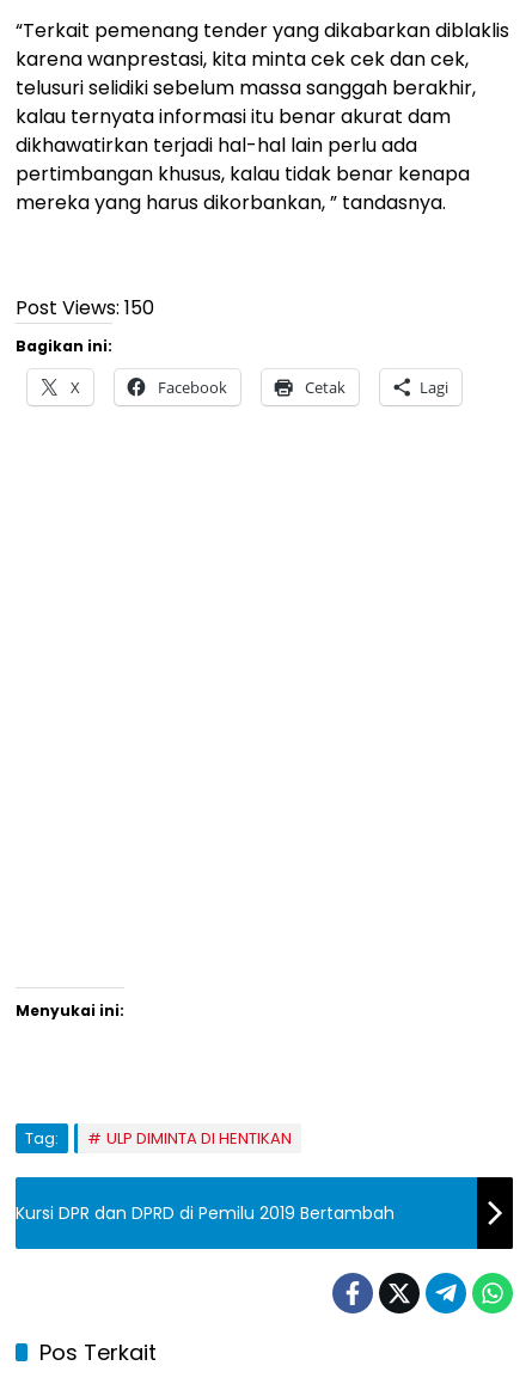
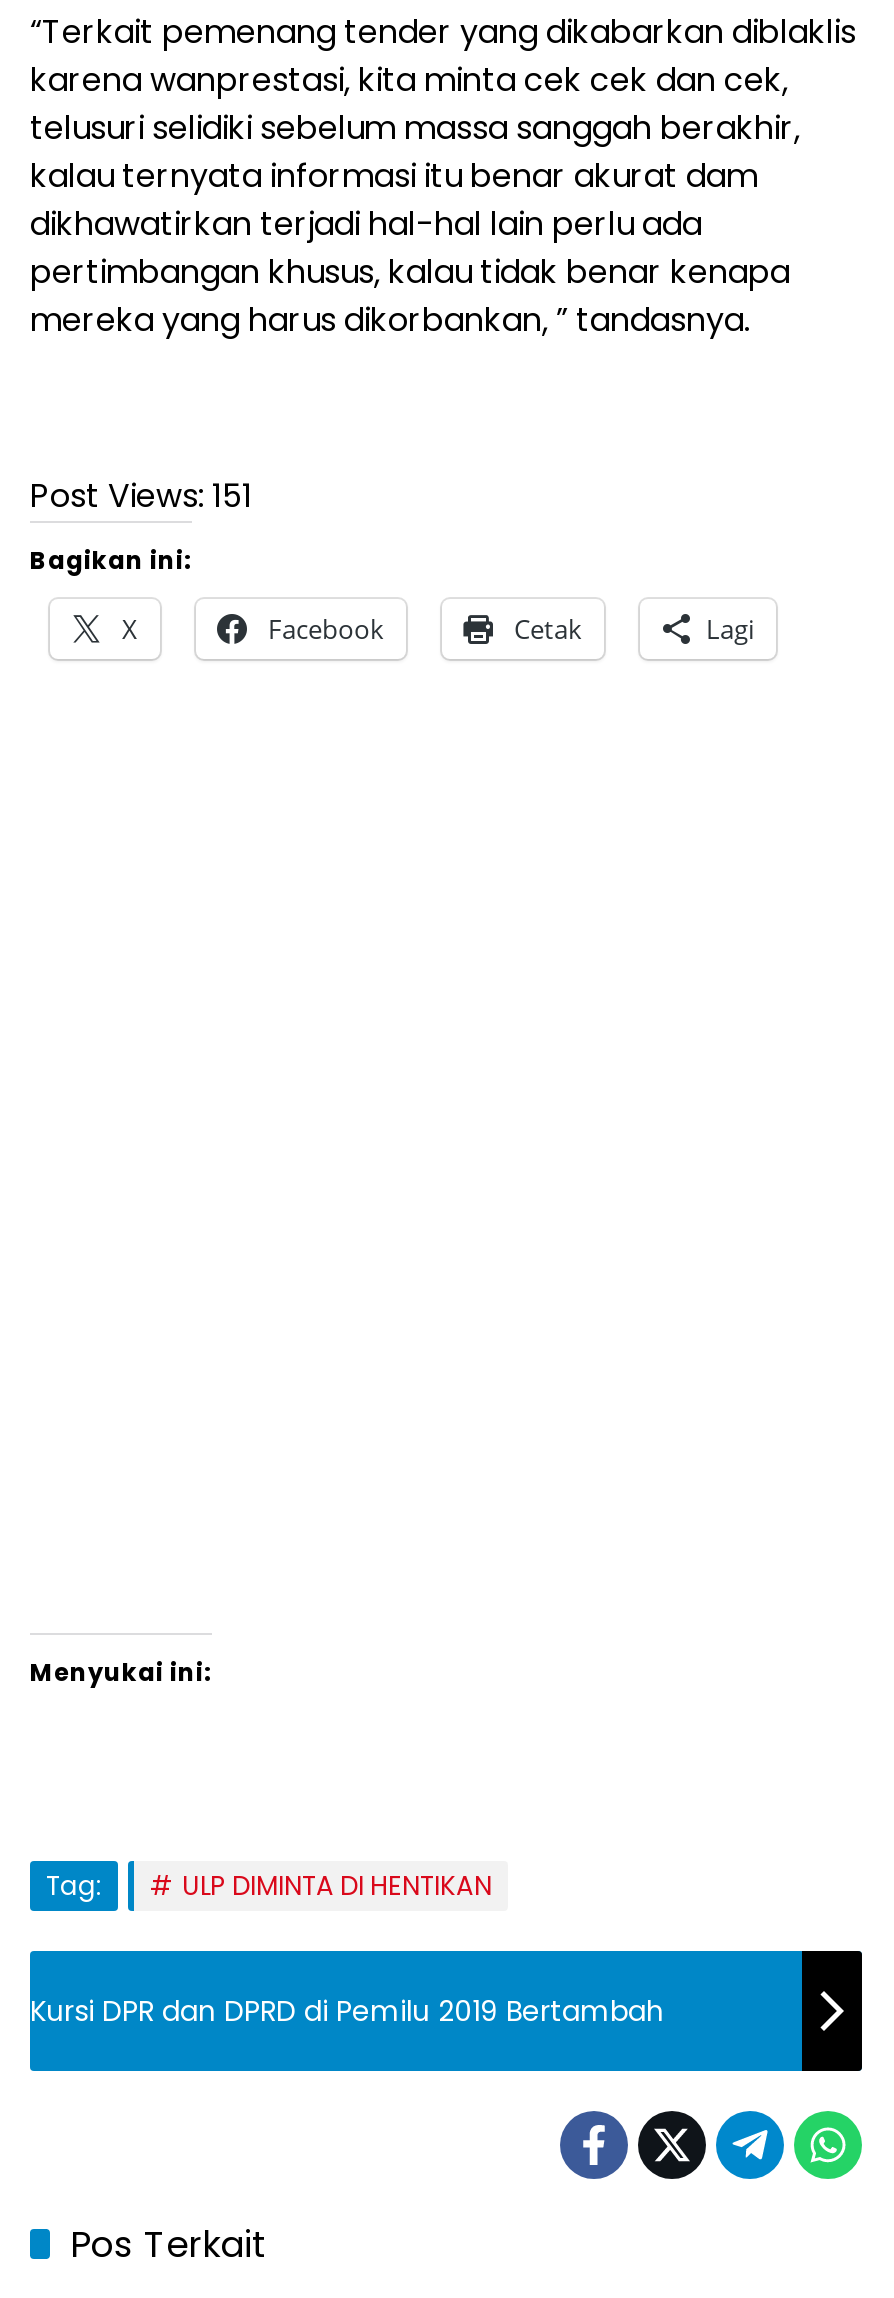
[16,294,154,321] Post Views: 150 -> [30,473,252,519] Post Views: 151

